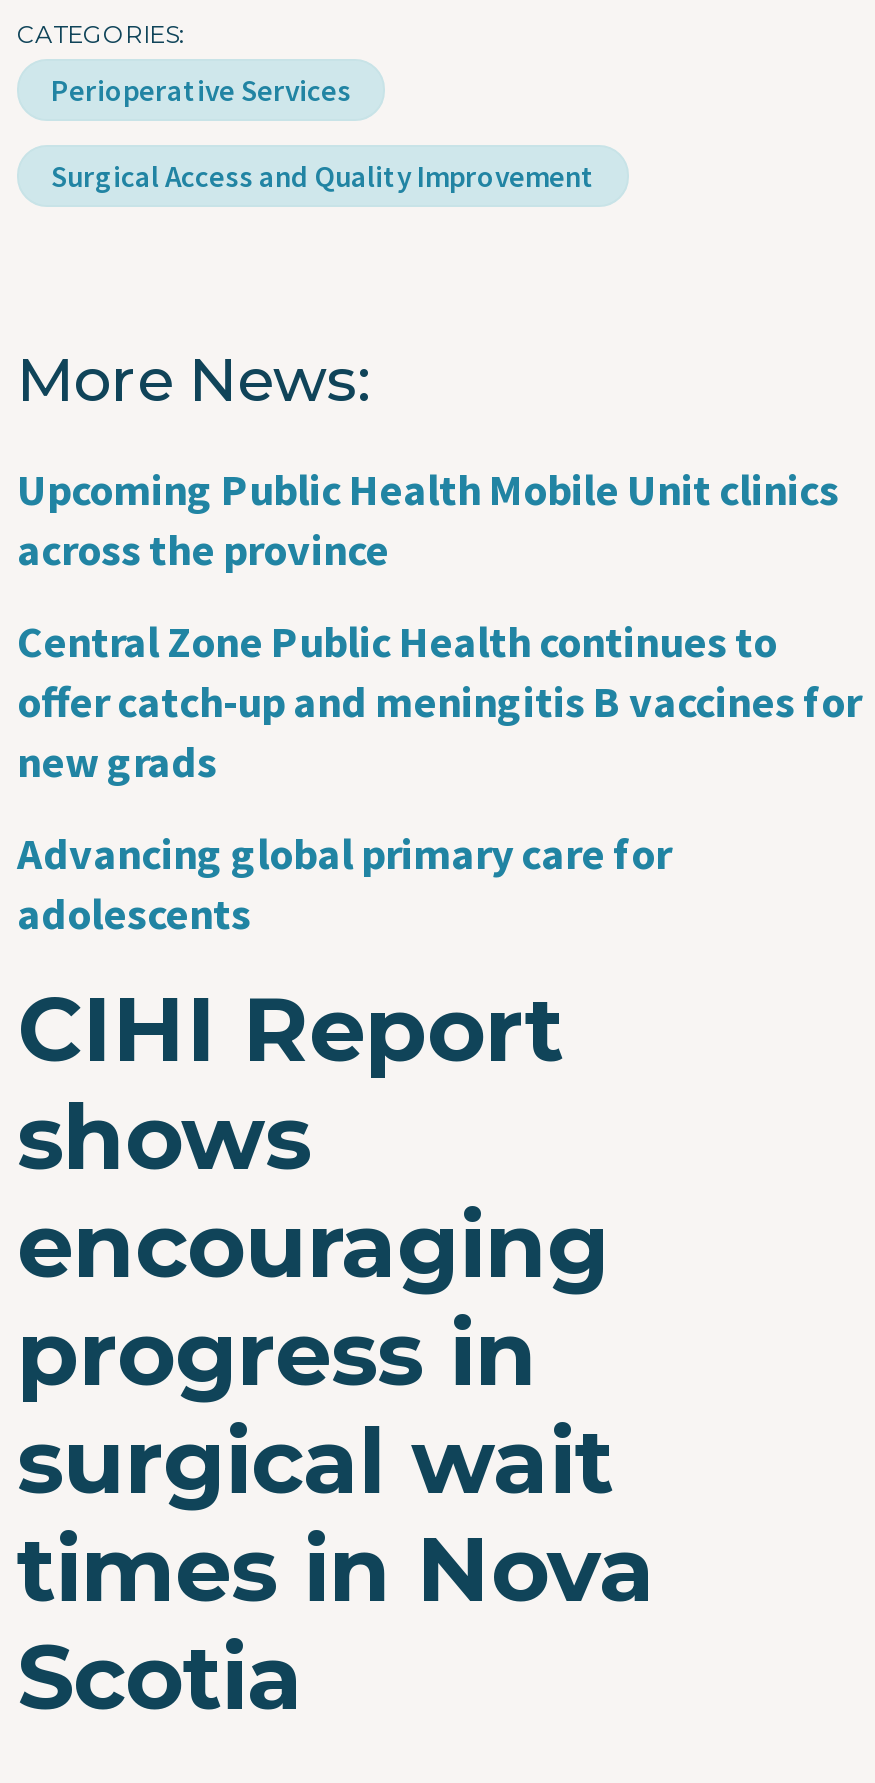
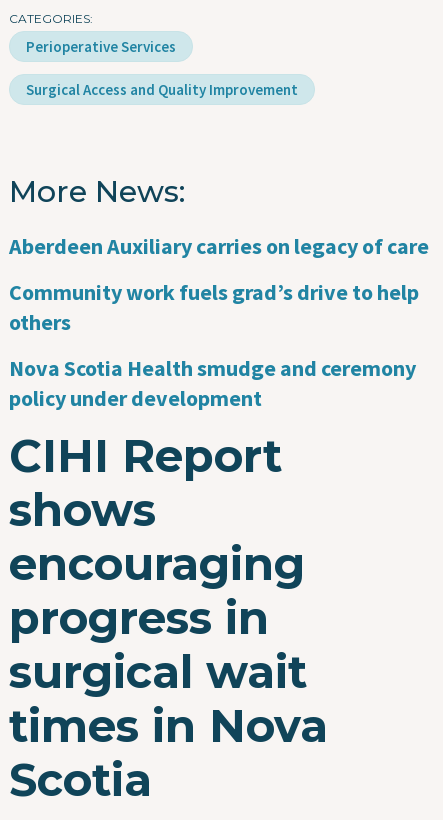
[17,461,839,577] Upcoming Public Health Mobile Unit clinics | across the province -> [9,232,429,260] Aberdeen Auxiliary carries on legacy of care
[17,613,861,789] Central Zone Public Health continues to | offer catch-up and meningitis B vaccines for | new grads -> [9,278,419,336] Community work fuels grad’s drive to help | others
[17,825,671,941] Advancing global primary care for | adolescents -> [9,354,416,412] Nova Scotia Health smudge and ceremony | policy under development

